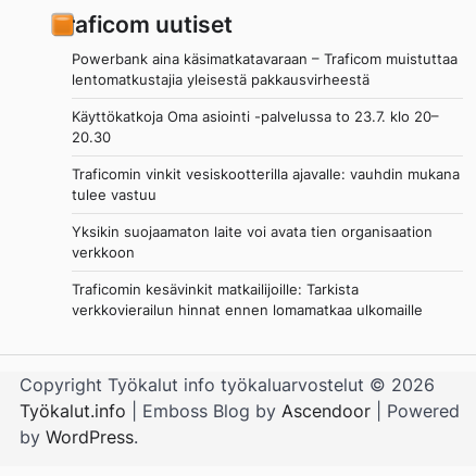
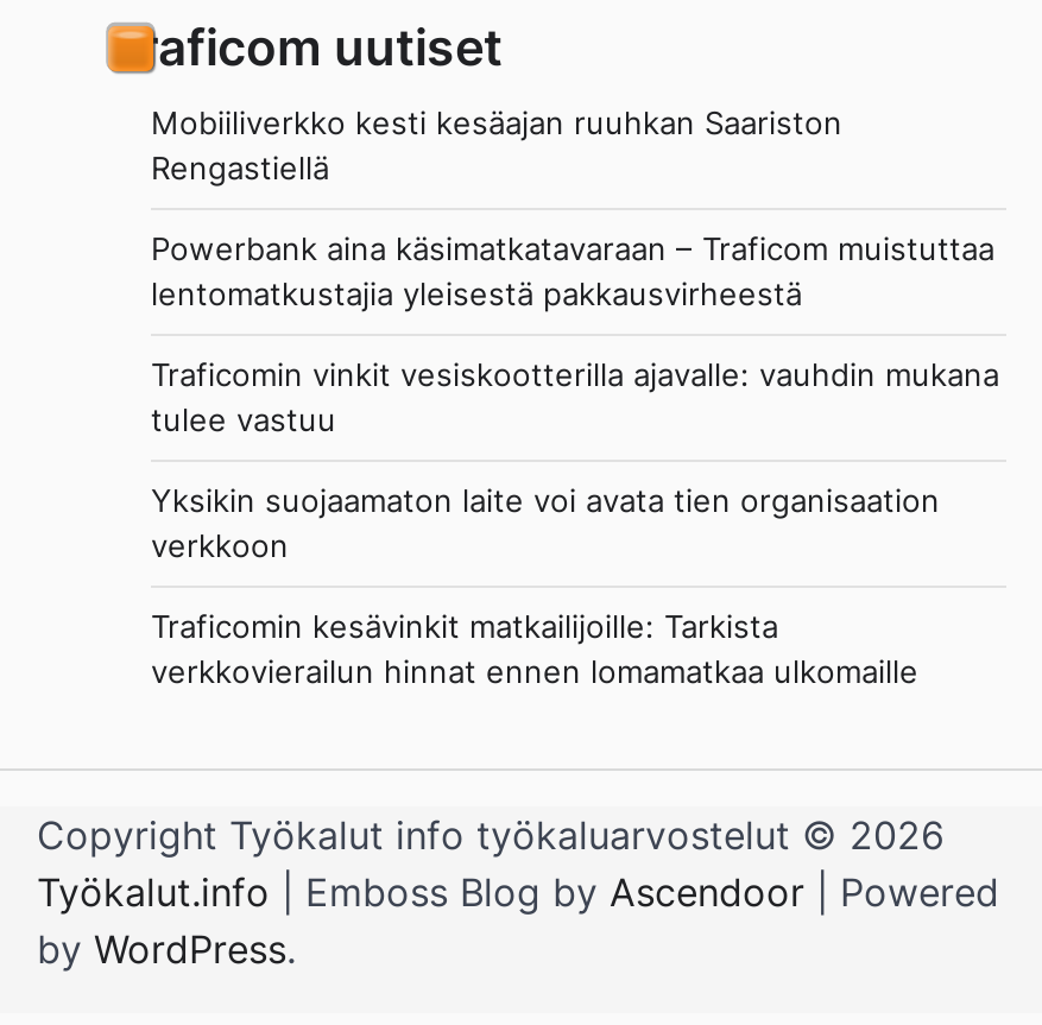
none -> [151,103,842,186] Mobiiliverkko kesti kesäajan ruuhkan Saariston | Rengastiellä
moved [72,50,458,88] -> [151,229,994,312]: Powerbank aina käsimatkatavaraan – Traficom muistuttaa | lentomatkustajia yleisestä pakkausvirheestä
[72,108,439,146] Käyttökatkoja Oma asiointi -palvelussa to 23.7. klo 20– | 20.30 -> none

